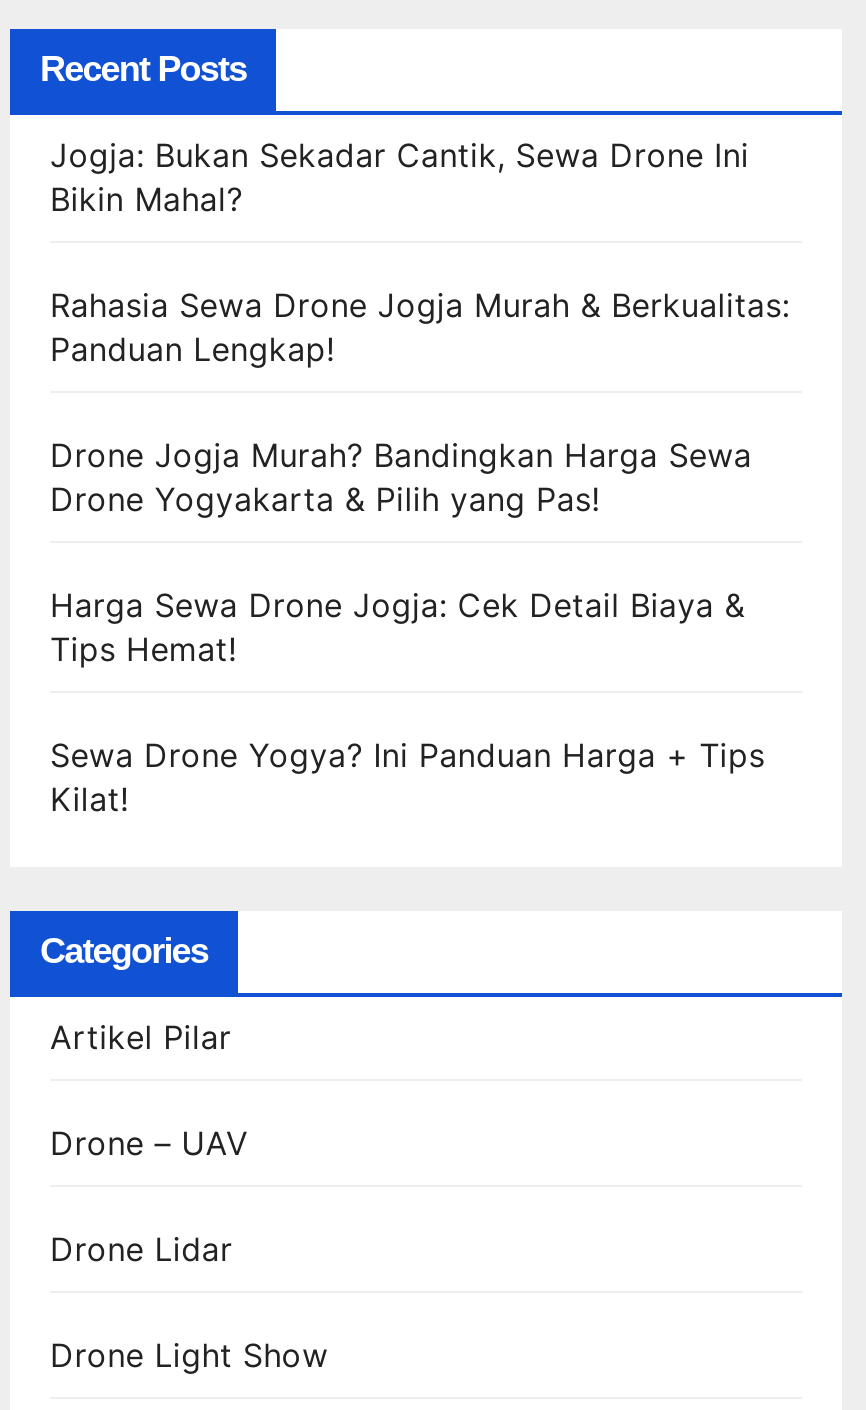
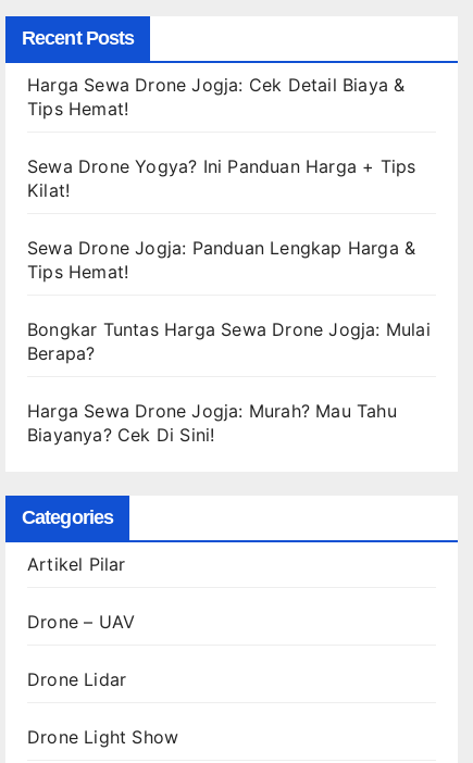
[50,135,790,519] Jogja: Bukan Sekadar Cantik, Sewa Drone Ini | Bikin Mahal? | Rahasia Sewa Drone Jogja Murah & Berkualitas: | Panduan Lengkap! | Drone Jogja Murah? Bandingkan Harga Sewa | Drone Yogyakarta & Pilih yang Pas! -> none
moved [50,585,765,819] -> [27,74,416,201]: Harga Sewa Drone Jogja: Cek Detail Biaya & | Tips Hemat! | Sewa Drone Yogya? Ini Panduan Harga + Tips | Kilat!
none -> [27,237,430,446] Sewa Drone Jogja: Panduan Lengkap Harga & | Tips Hemat! | Bongkar Tuntas Harga Sewa Drone Jogja: Mulai | Berapa? | Harga Sewa Drone Jogja: Murah? Mau Tahu | Biayanya? Cek Di Sini!

